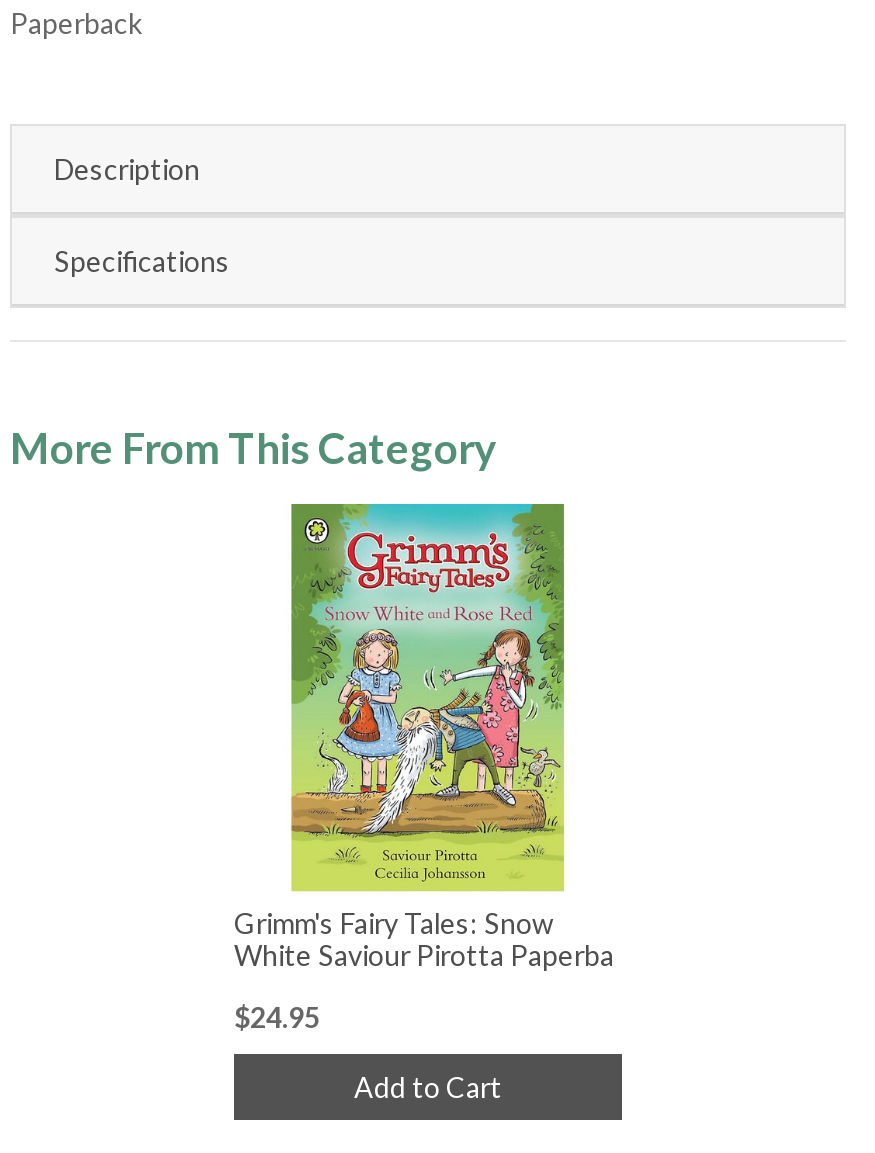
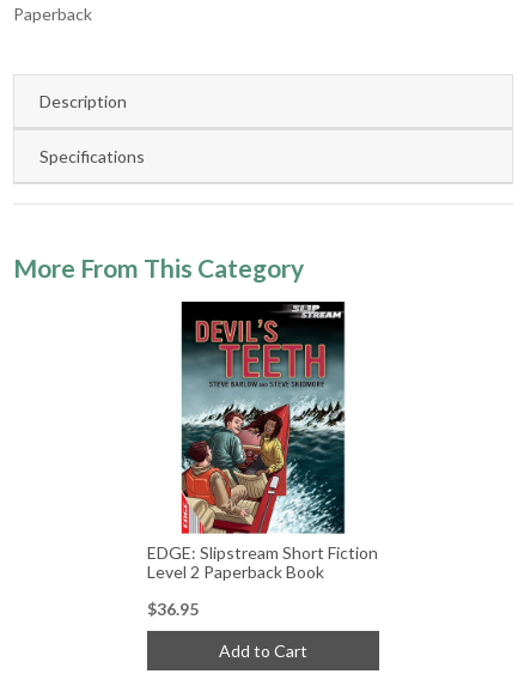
[234,502,614,972] [image] | Grimm's Fairy Tales: Snow | White Saviour Pirotta Paperba -> [147,300,378,582] [image] | EDGE: Slipstream Short Fiction | Level 2 Paperback Book
[234,1000,320,1034] $24.95 -> [147,598,199,619] $36.95

